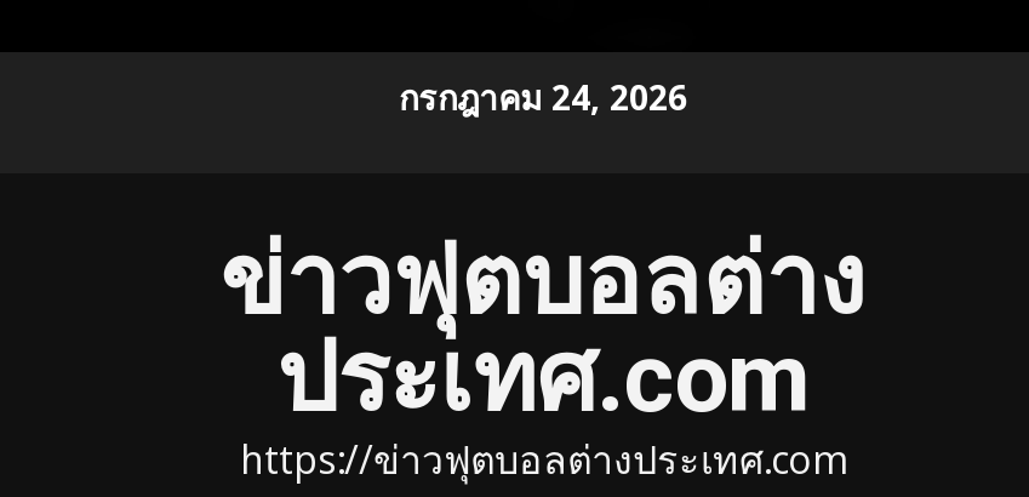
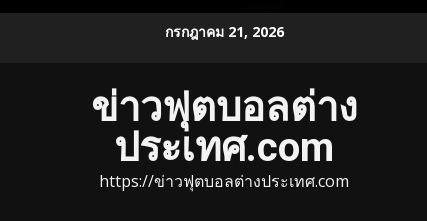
[399,73,687,119] กรกฎาคม 24, 2026 -> [164,21,283,40] กรกฎาคม 21, 2026

